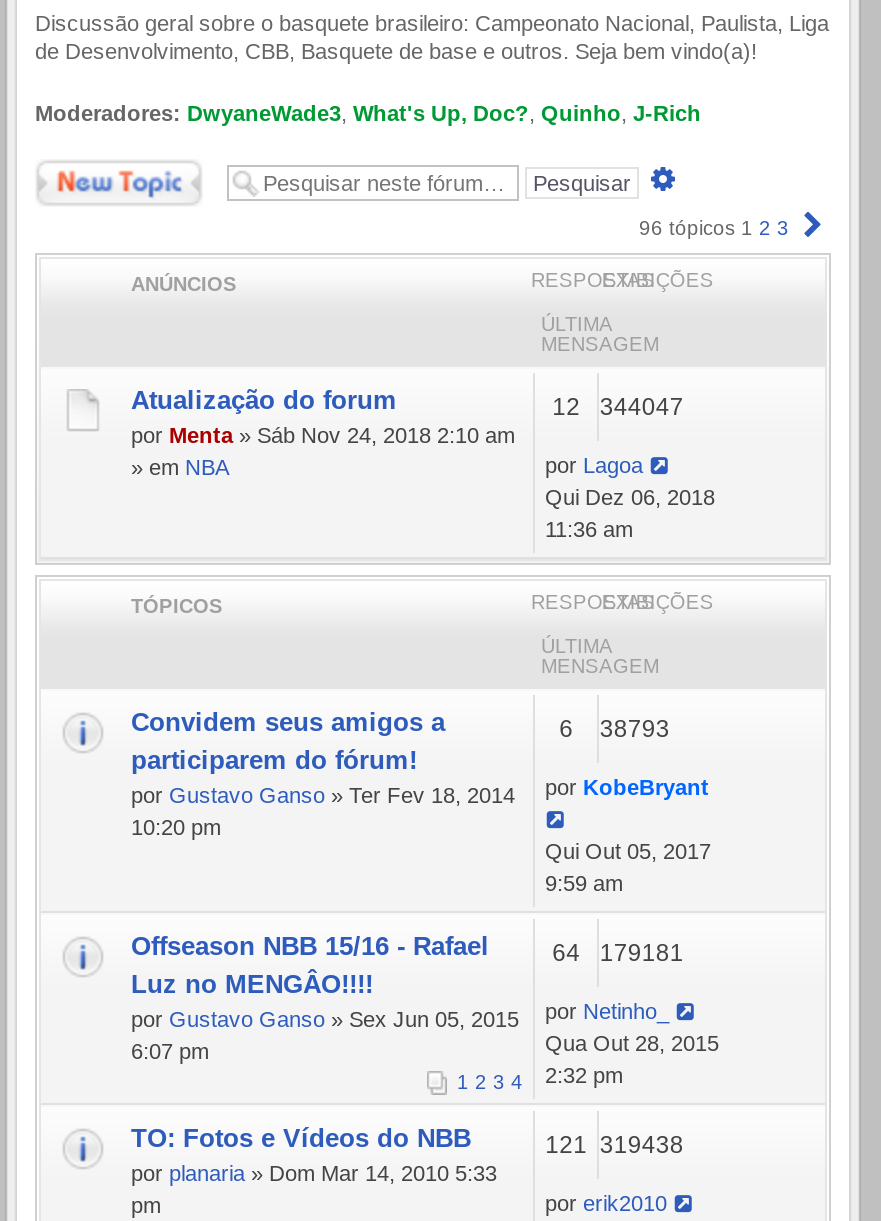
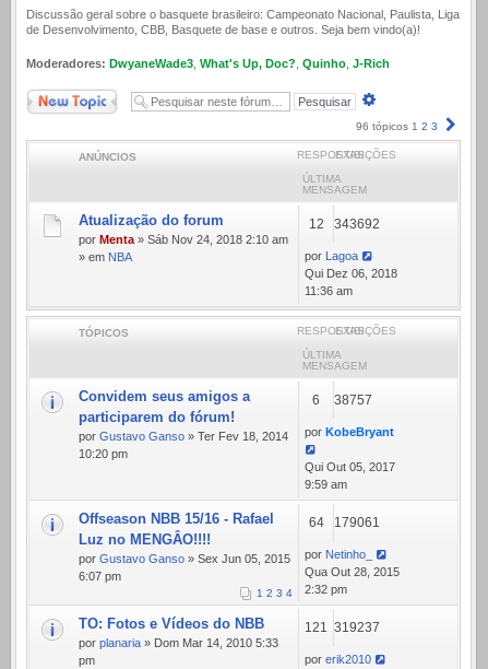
[552,393,684,421] 12 344047 -> [309,217,380,232] 12 343692
[559,715,670,743] 6 38793 -> [312,393,373,408] 6 38757
[552,939,684,967] 64 179181 -> [309,515,380,530] 64 179061
[545,1131,684,1159] 121 319438 -> [305,620,380,635] 121 319237

